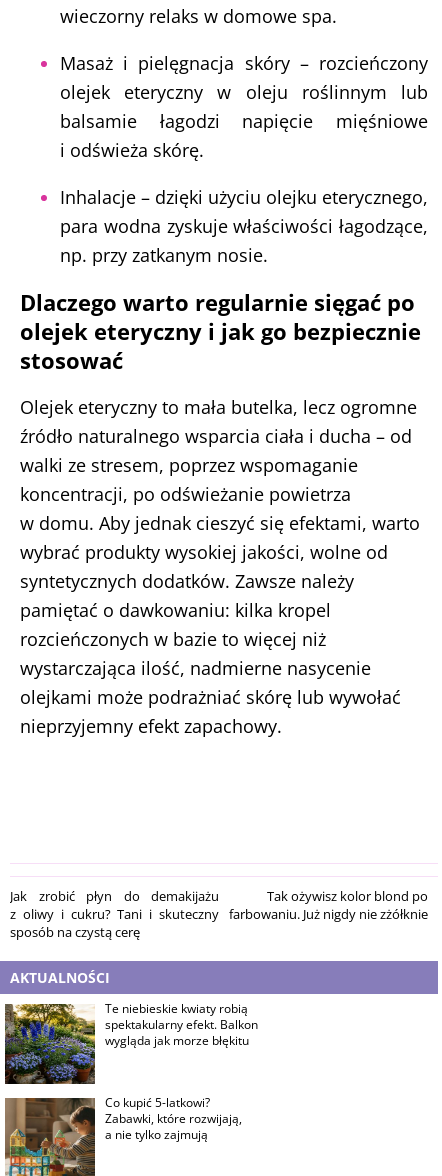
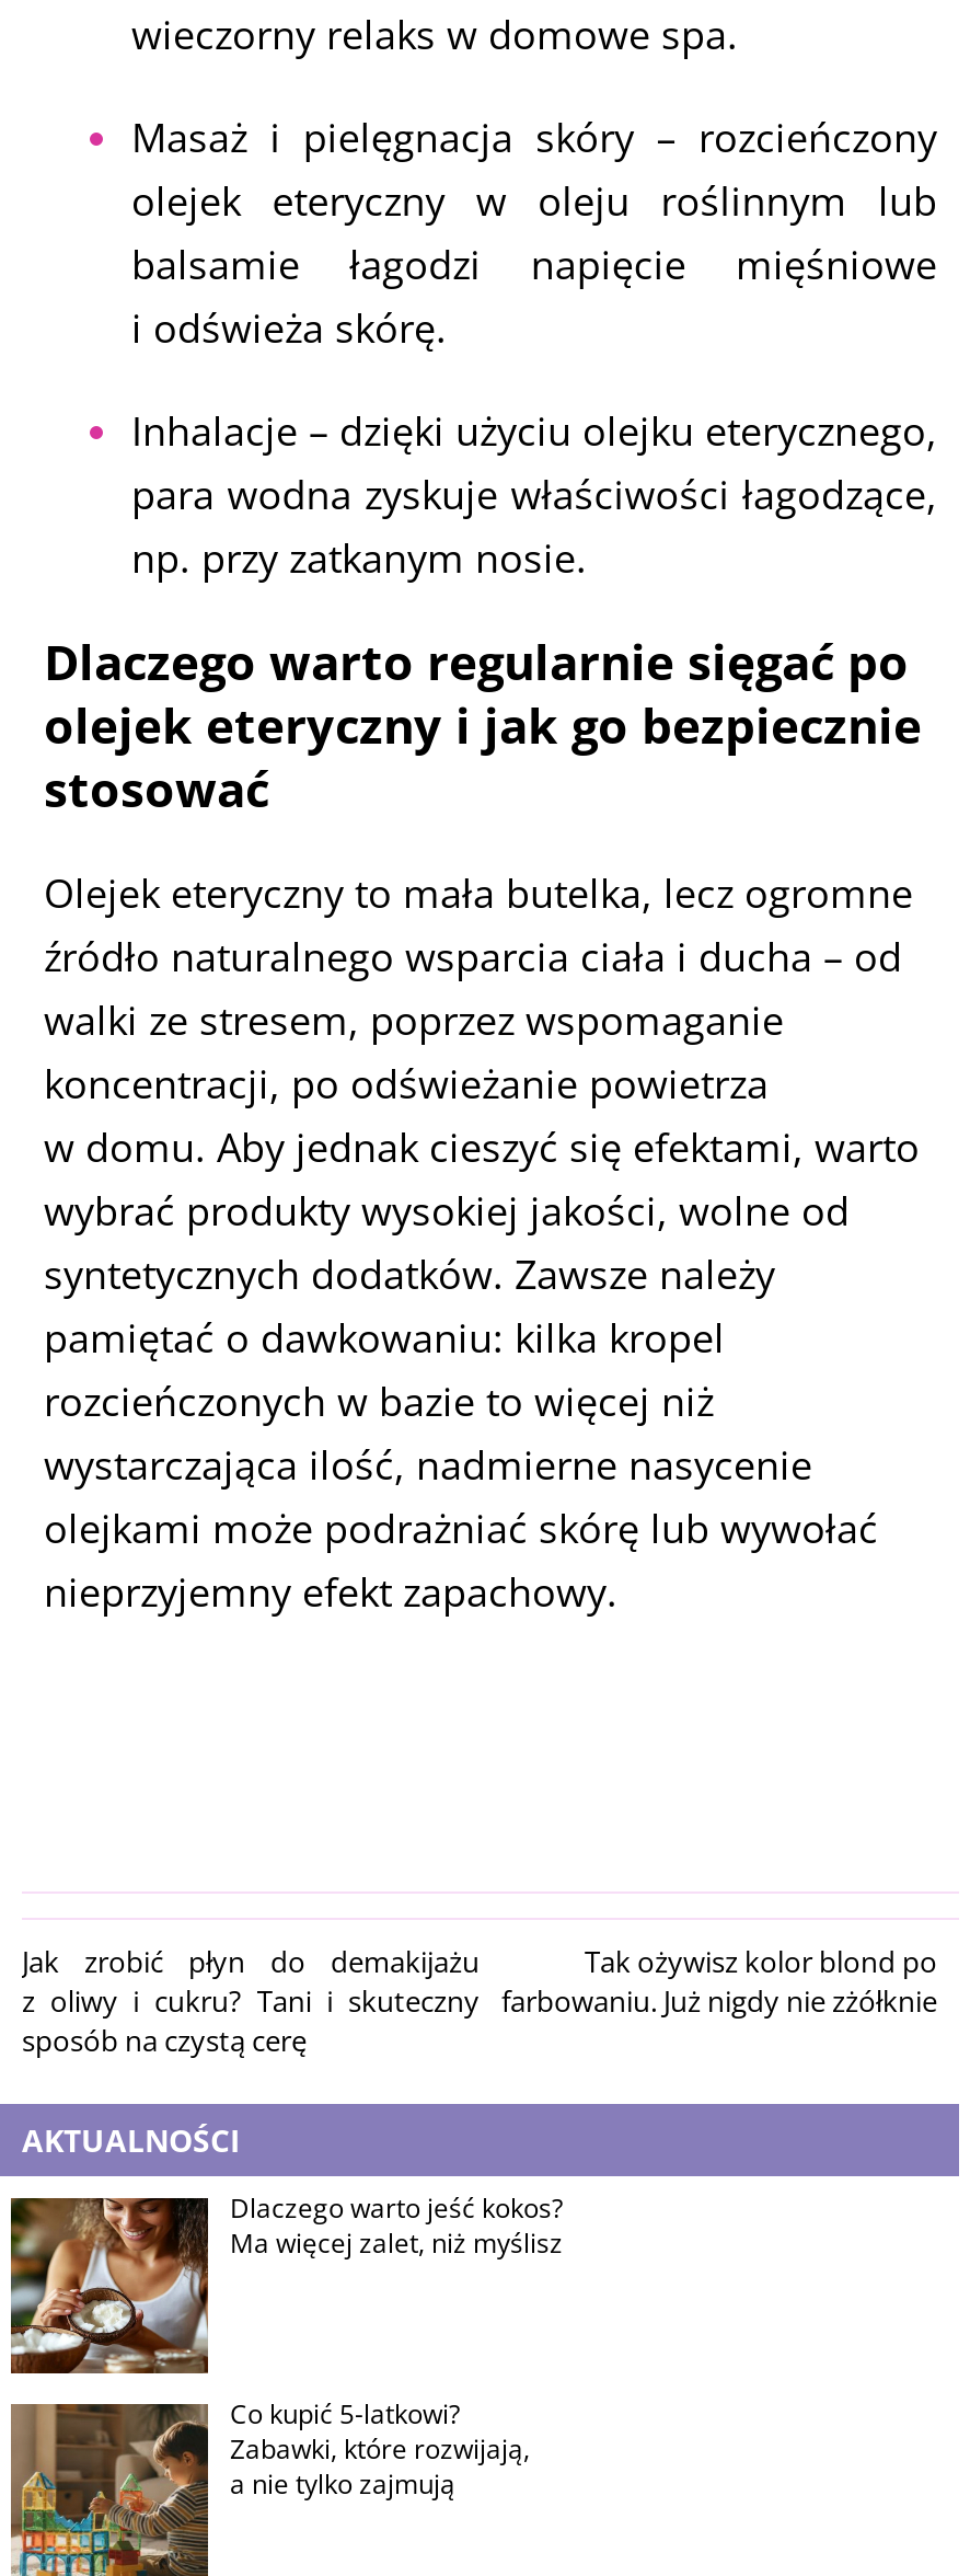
[4,1000,258,1085] [image] | Te niebieskie kwiaty robią | spektakularny efekt. Balkon | wygląda jak morze błękitu -> [9,2190,563,2377] [image] | Dlaczego warto jeść kokos? | Ma więcej zalet, niż myślisz

